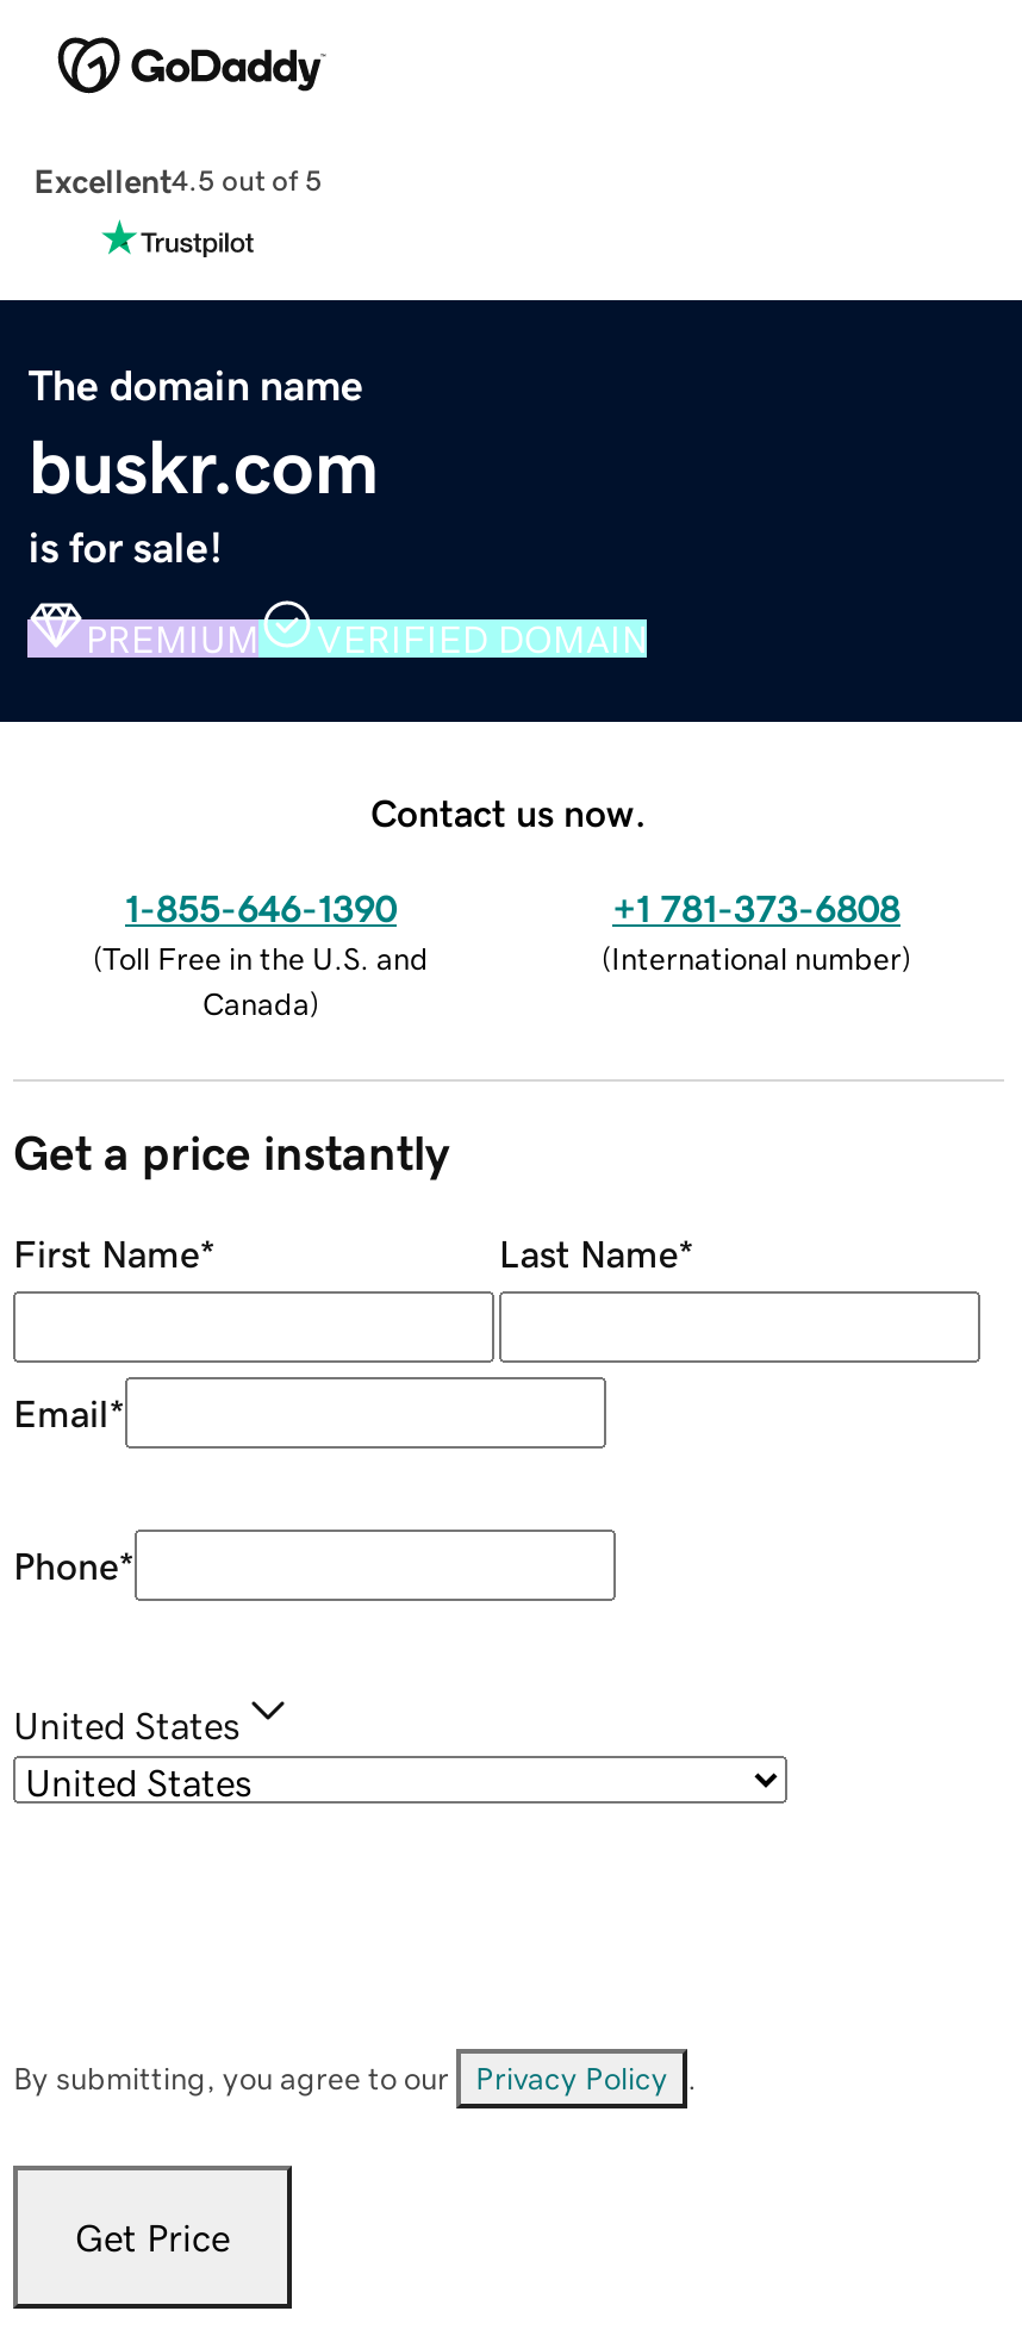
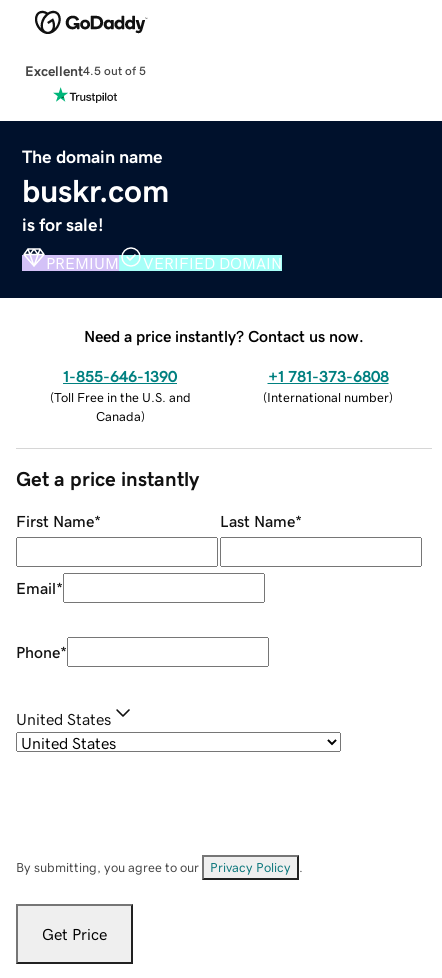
[370,792,647,831] Contact us now. -> [84,328,364,344] Need a price instantly? Contact us now.

